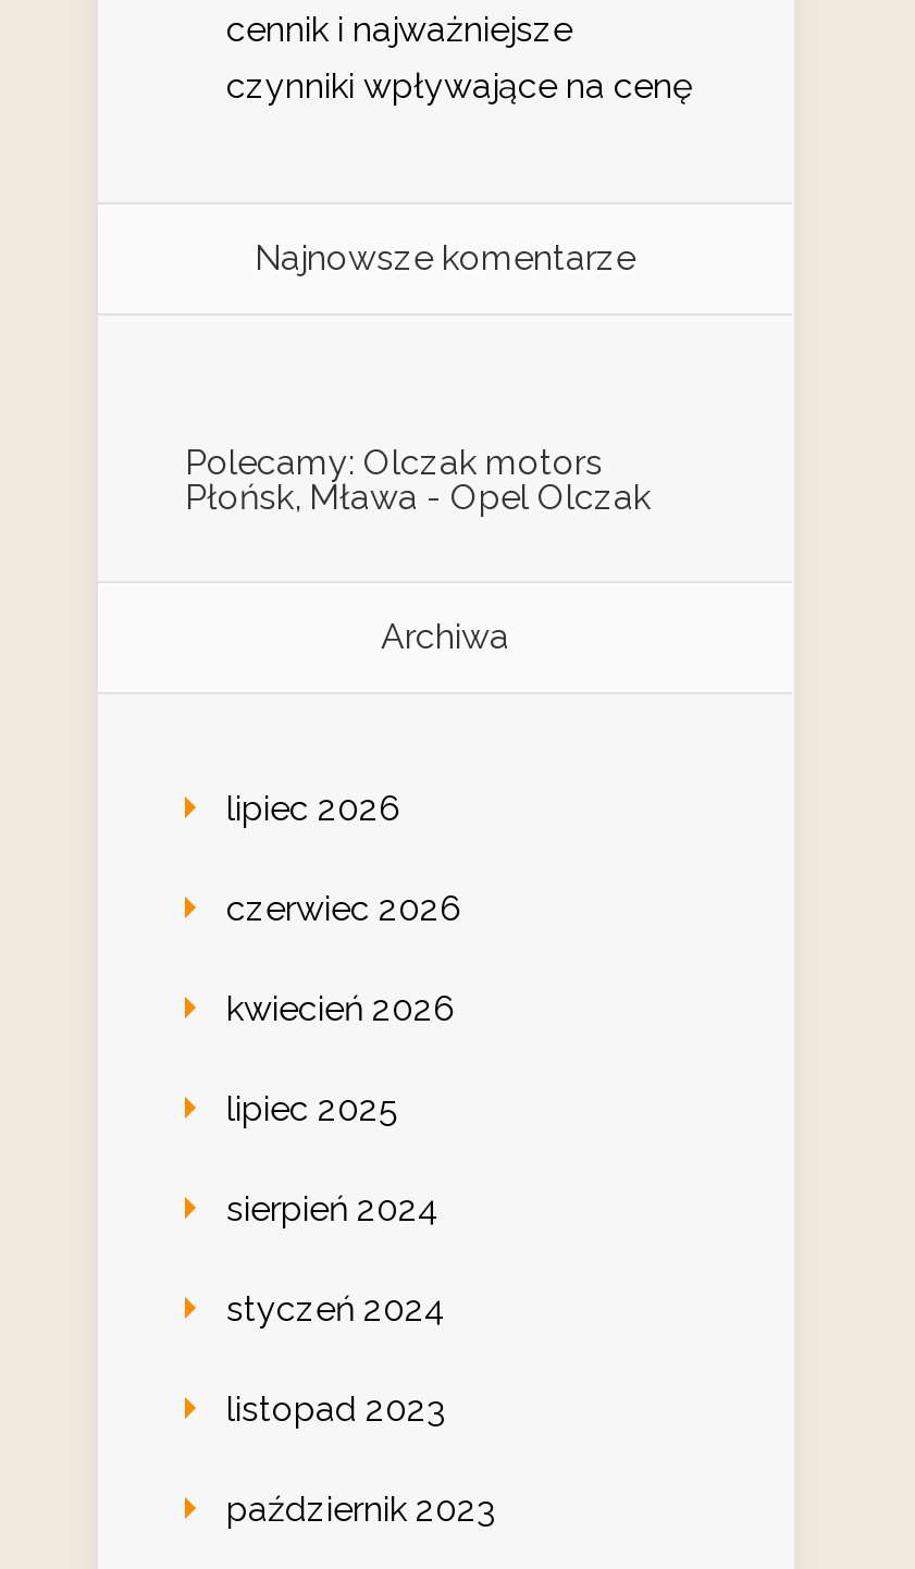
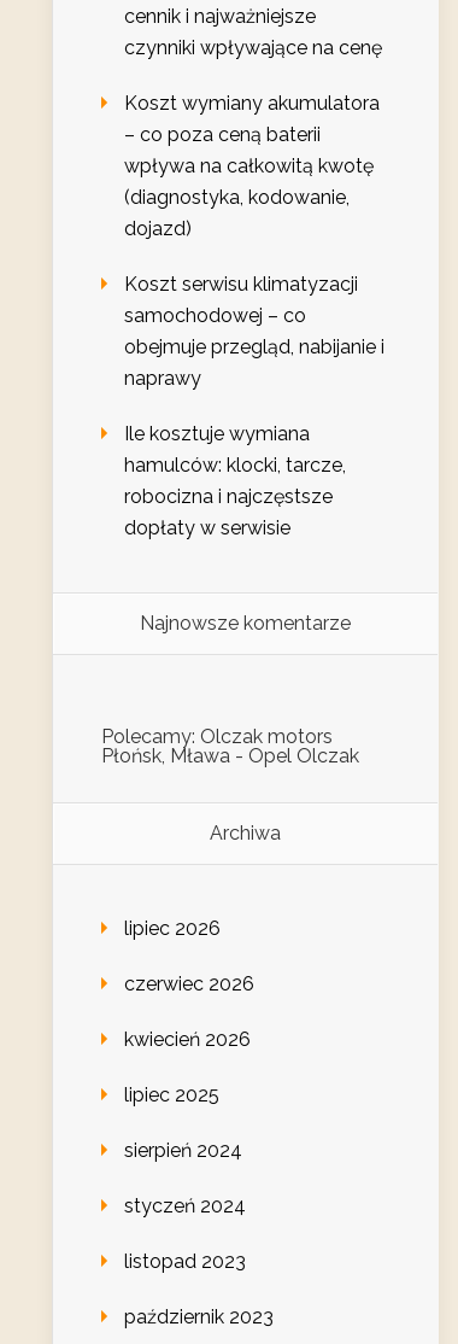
none -> [124,91,384,539] Koszt wymiany akumulatora | – co poza ceną baterii | wpływa na całkowitą kwotę | (diagnostyka, kodowanie, | dojazd) | Koszt serwisu klimatyzacji | samochodowej – co | obejmuje przegląd, nabijanie i | naprawy | Ile kosztuje wymiana | hamulców: klocki, tarcze, | robocizna i najczęstsze | dopłaty w serwisie

